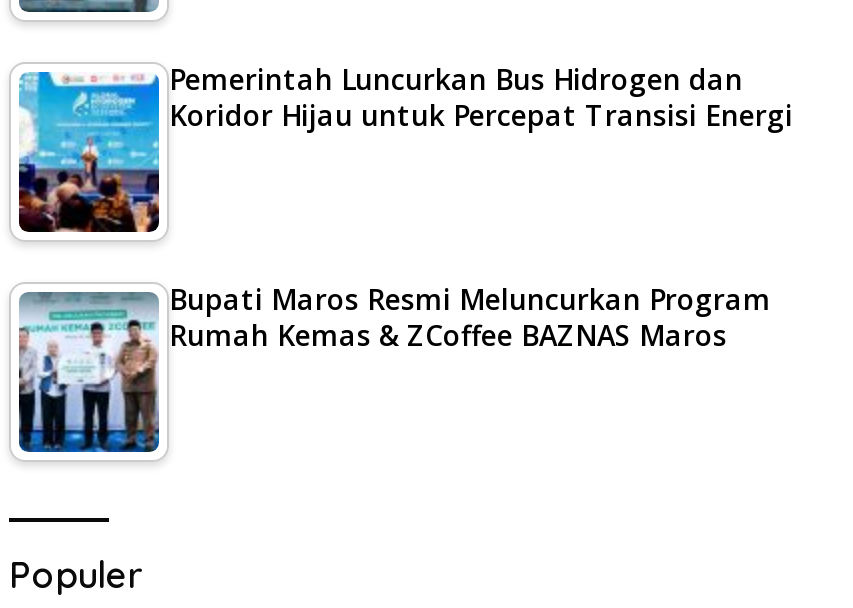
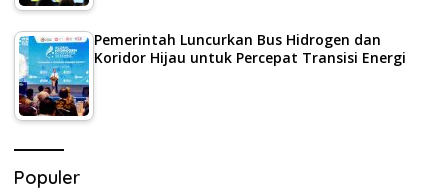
[17,280,771,454] [image] | Bupati Maros Resmi Meluncurkan Program | Rumah Kemas & ZCoffee BAZNAS Maros -> none

